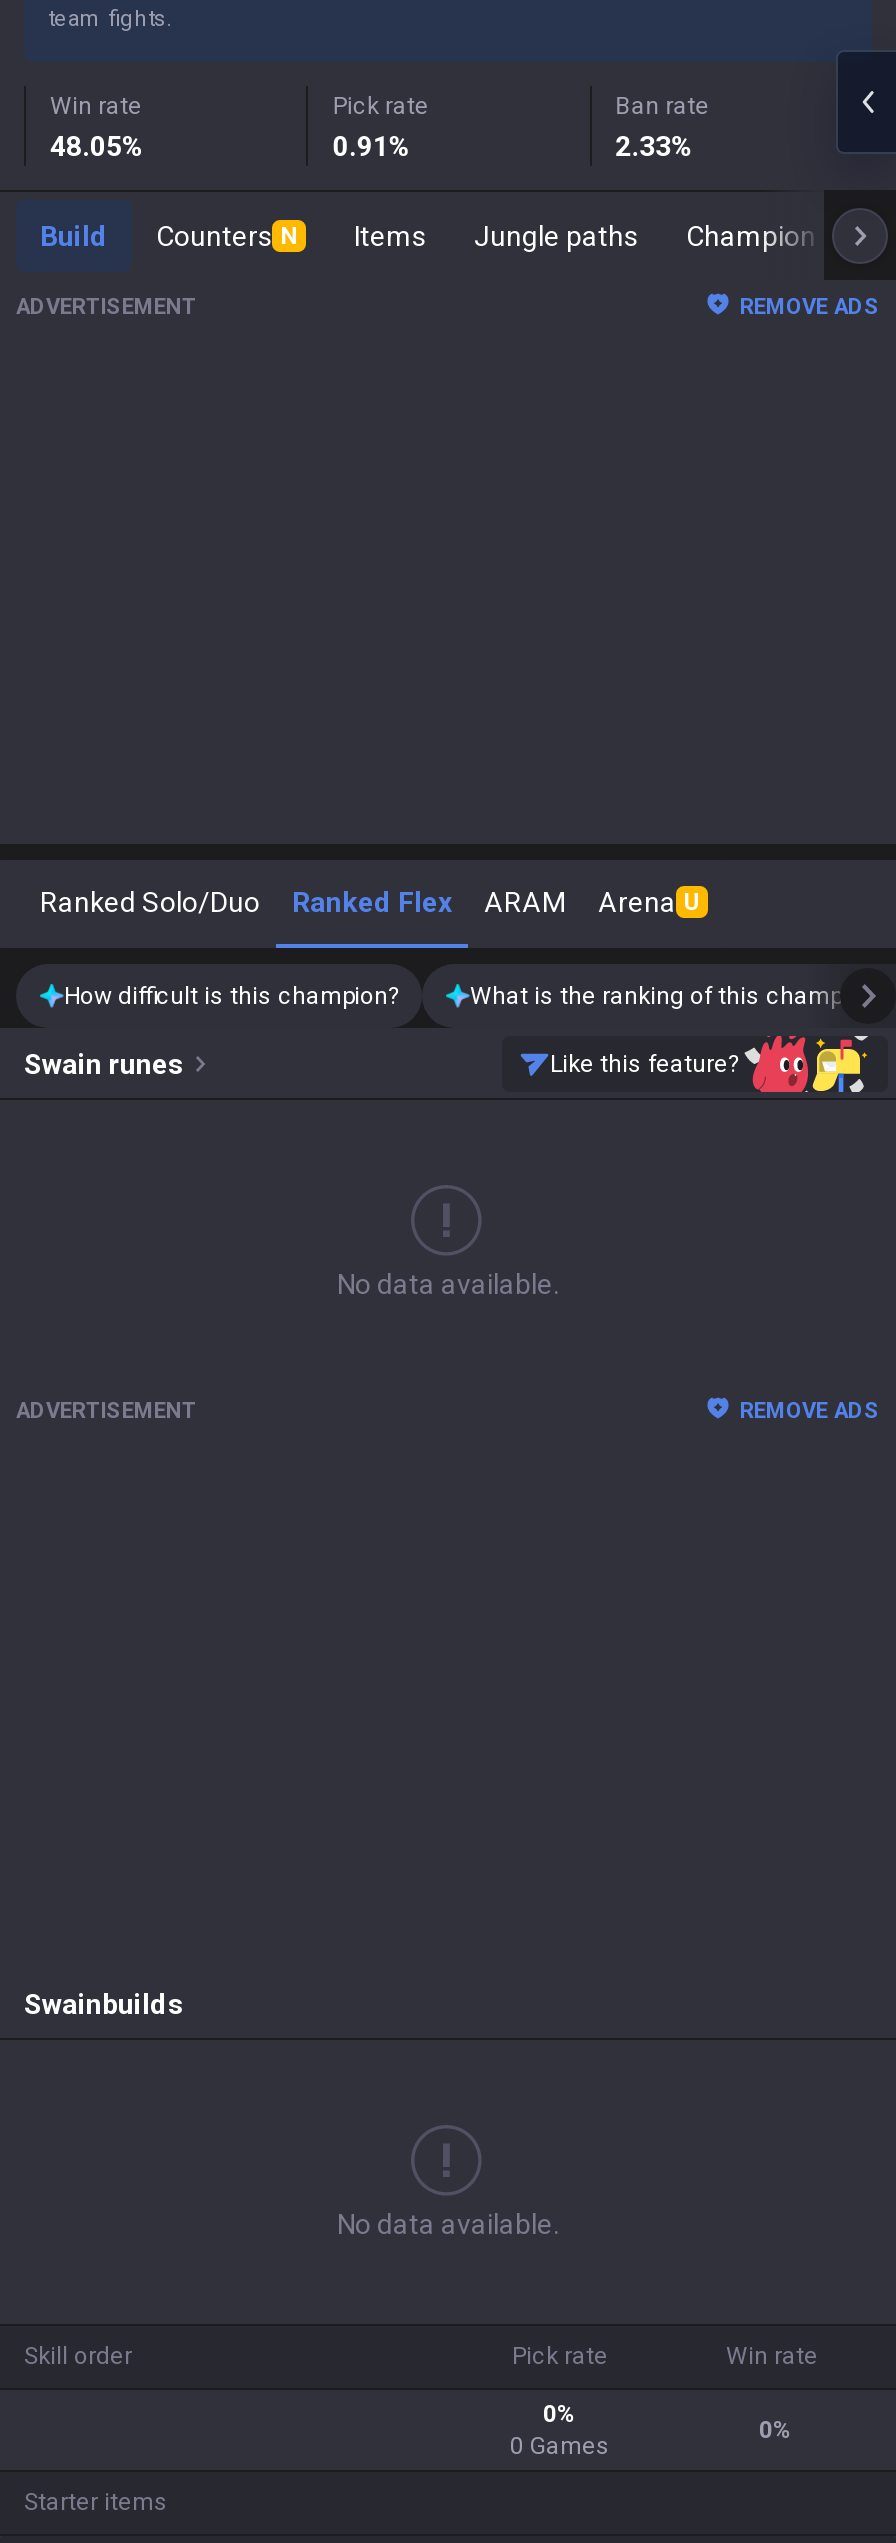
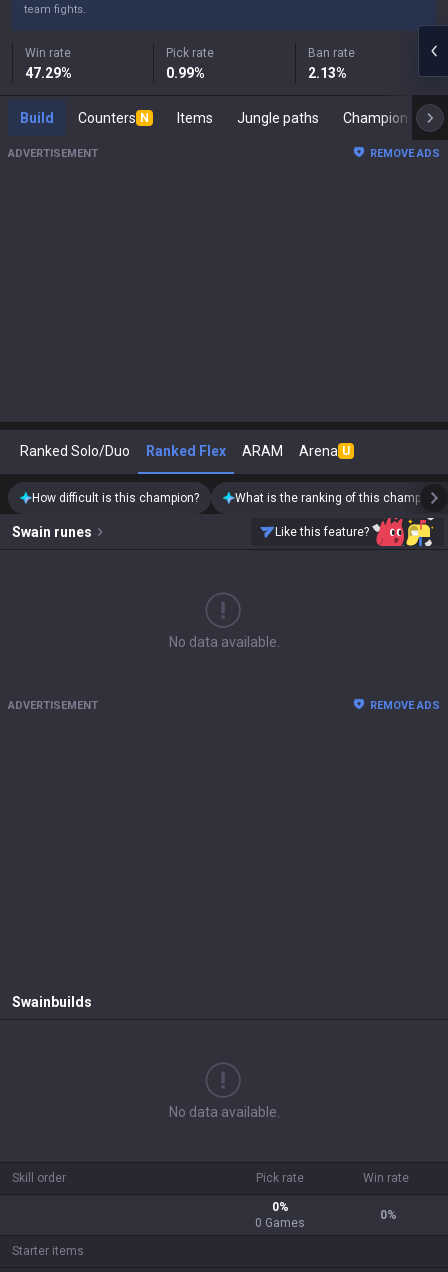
[50,130,144,162] 48.05% -> [25,65,72,81] 47.29%
[333,130,411,162] 0.91% -> [166,65,205,81] 0.99%
[615,130,693,162] 2.33% -> [308,65,347,81] 2.13%

